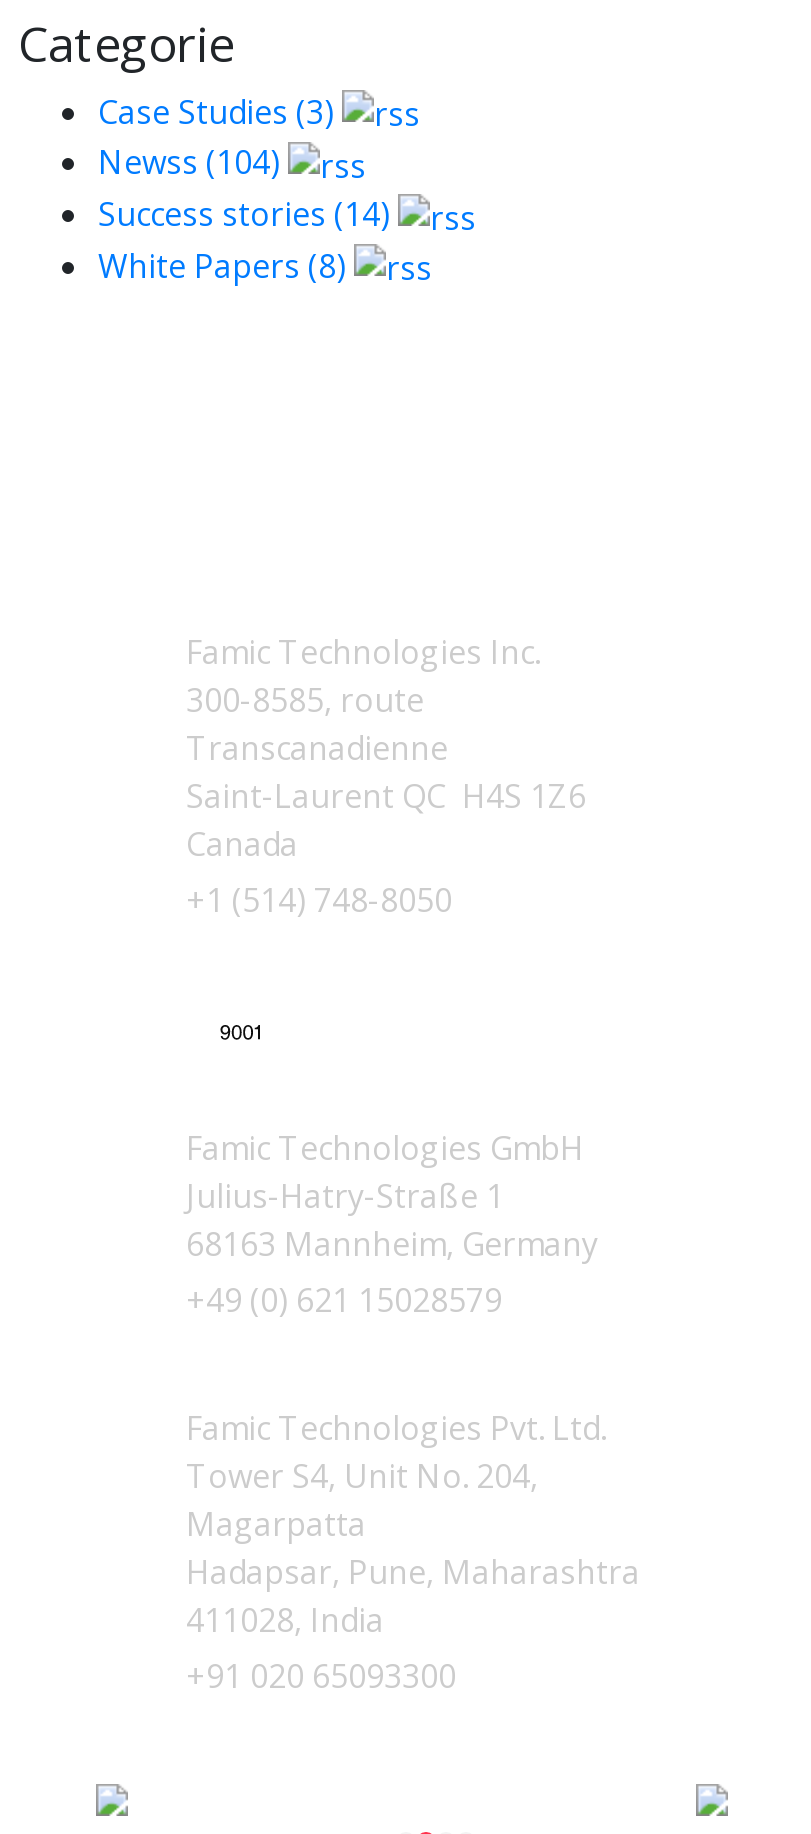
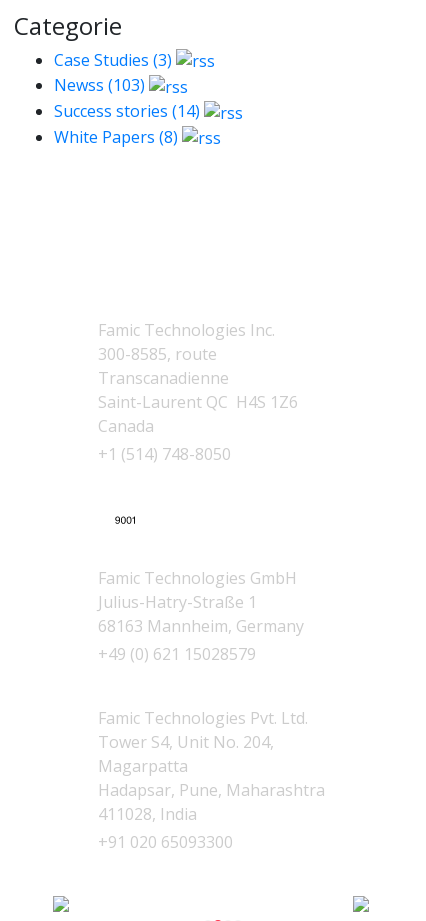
[98,141,280,185] Newss (104) -> [54,74,145,96] Newss (103)

